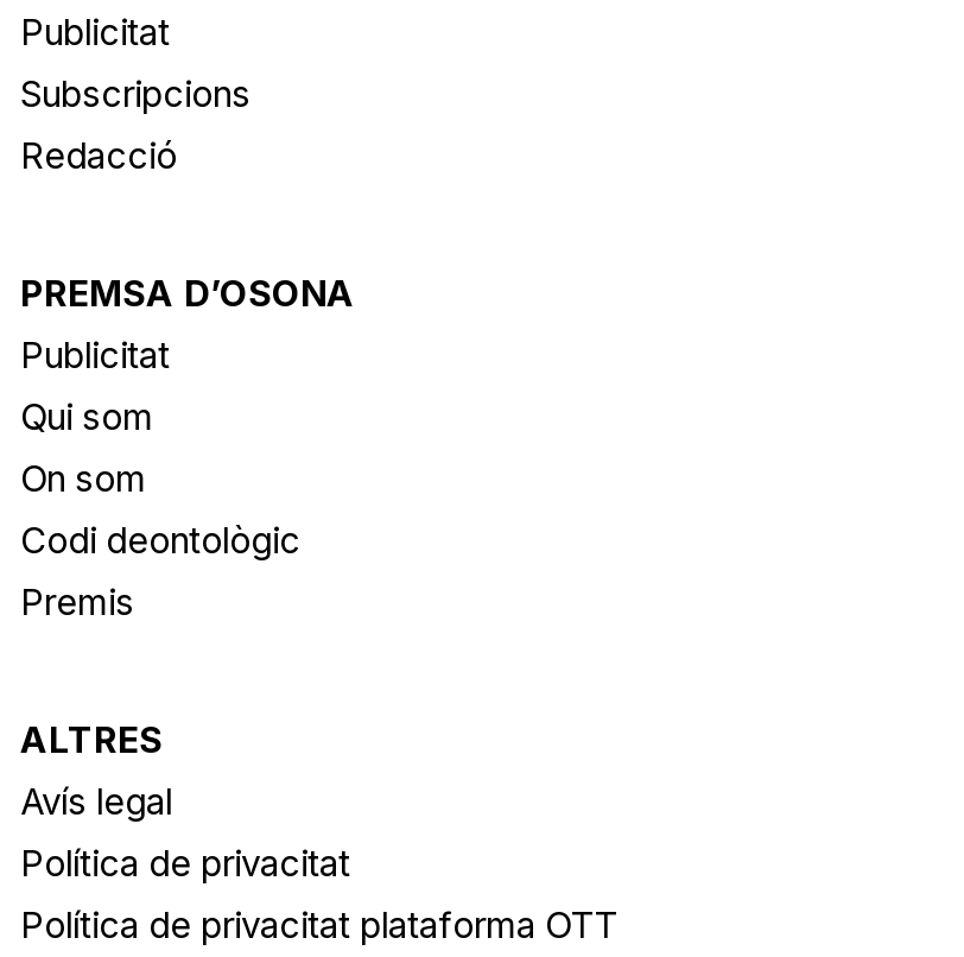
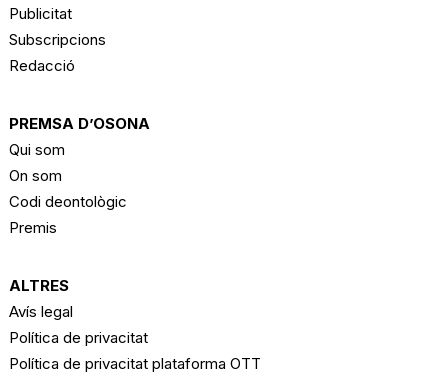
[20,333,170,378] Publicitat -> none

